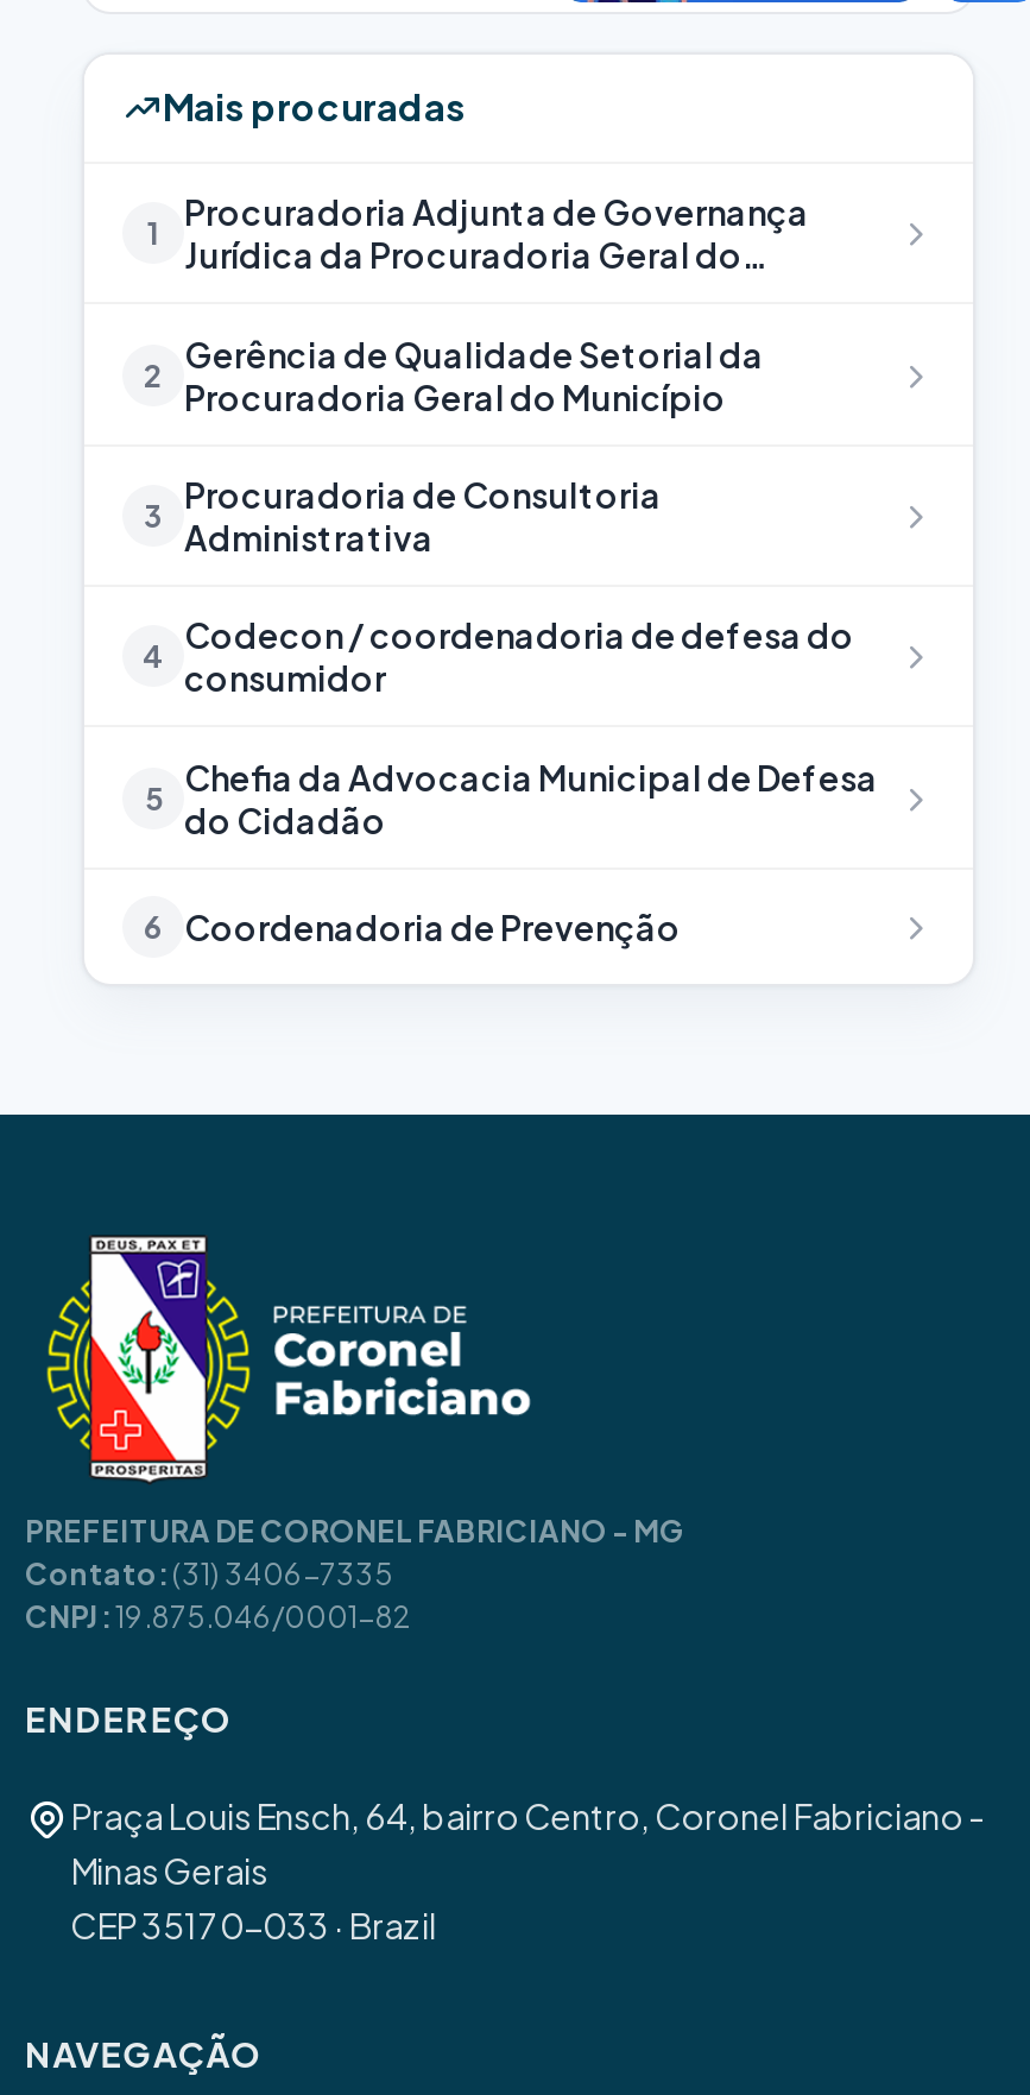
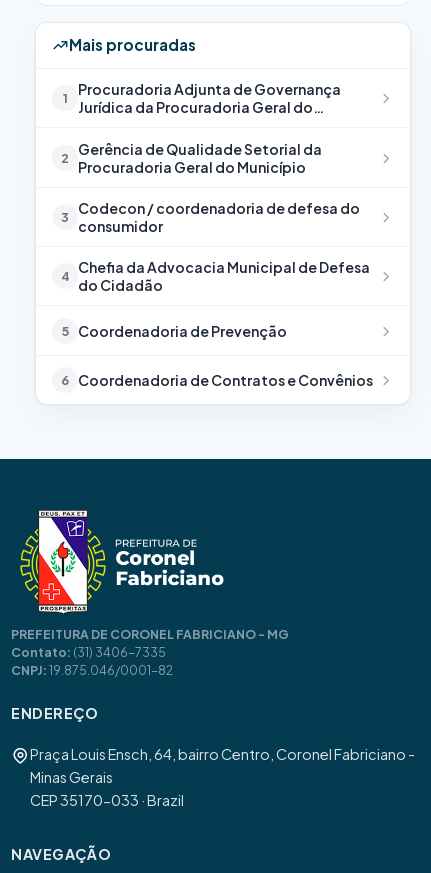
[143,473,854,675] 3 Procuradoria de Consultoria | Administrativa | 4 Codecon / coordenadoria de defesa do -> [61,199,360,225] 3 Codecon / coordenadoria de defesa do
moved [184,656,386,699] -> [78,217,163,235]: consumidor
[145,755,878,817] 5 Chefia da Advocacia Municipal de Defesa -> [60,258,370,284] 4 Chefia da Advocacia Municipal de Defesa
moved [184,798,386,840] -> [78,276,163,294]: do Cidadão
[144,905,681,948] 6 Coordenadoria de Prevenção -> [61,322,373,389] 5 Coordenadoria de Prevenção | 6 Coordenadoria de Contratos e Convênios

